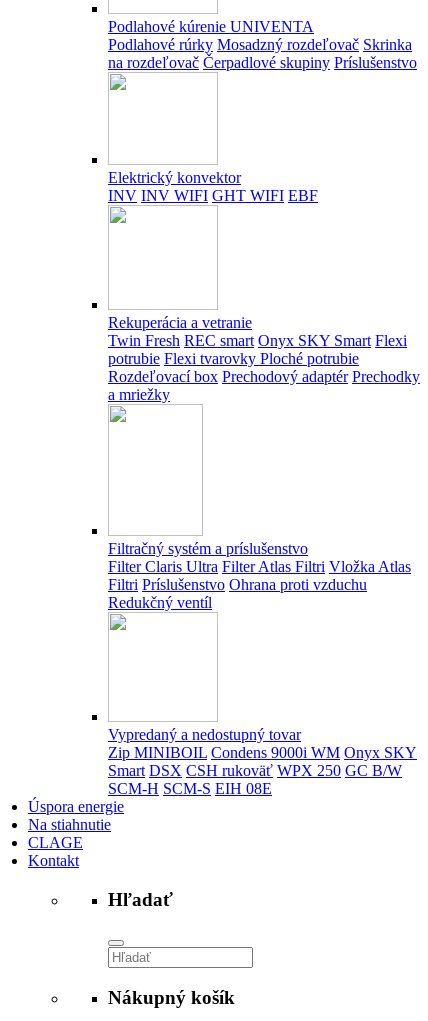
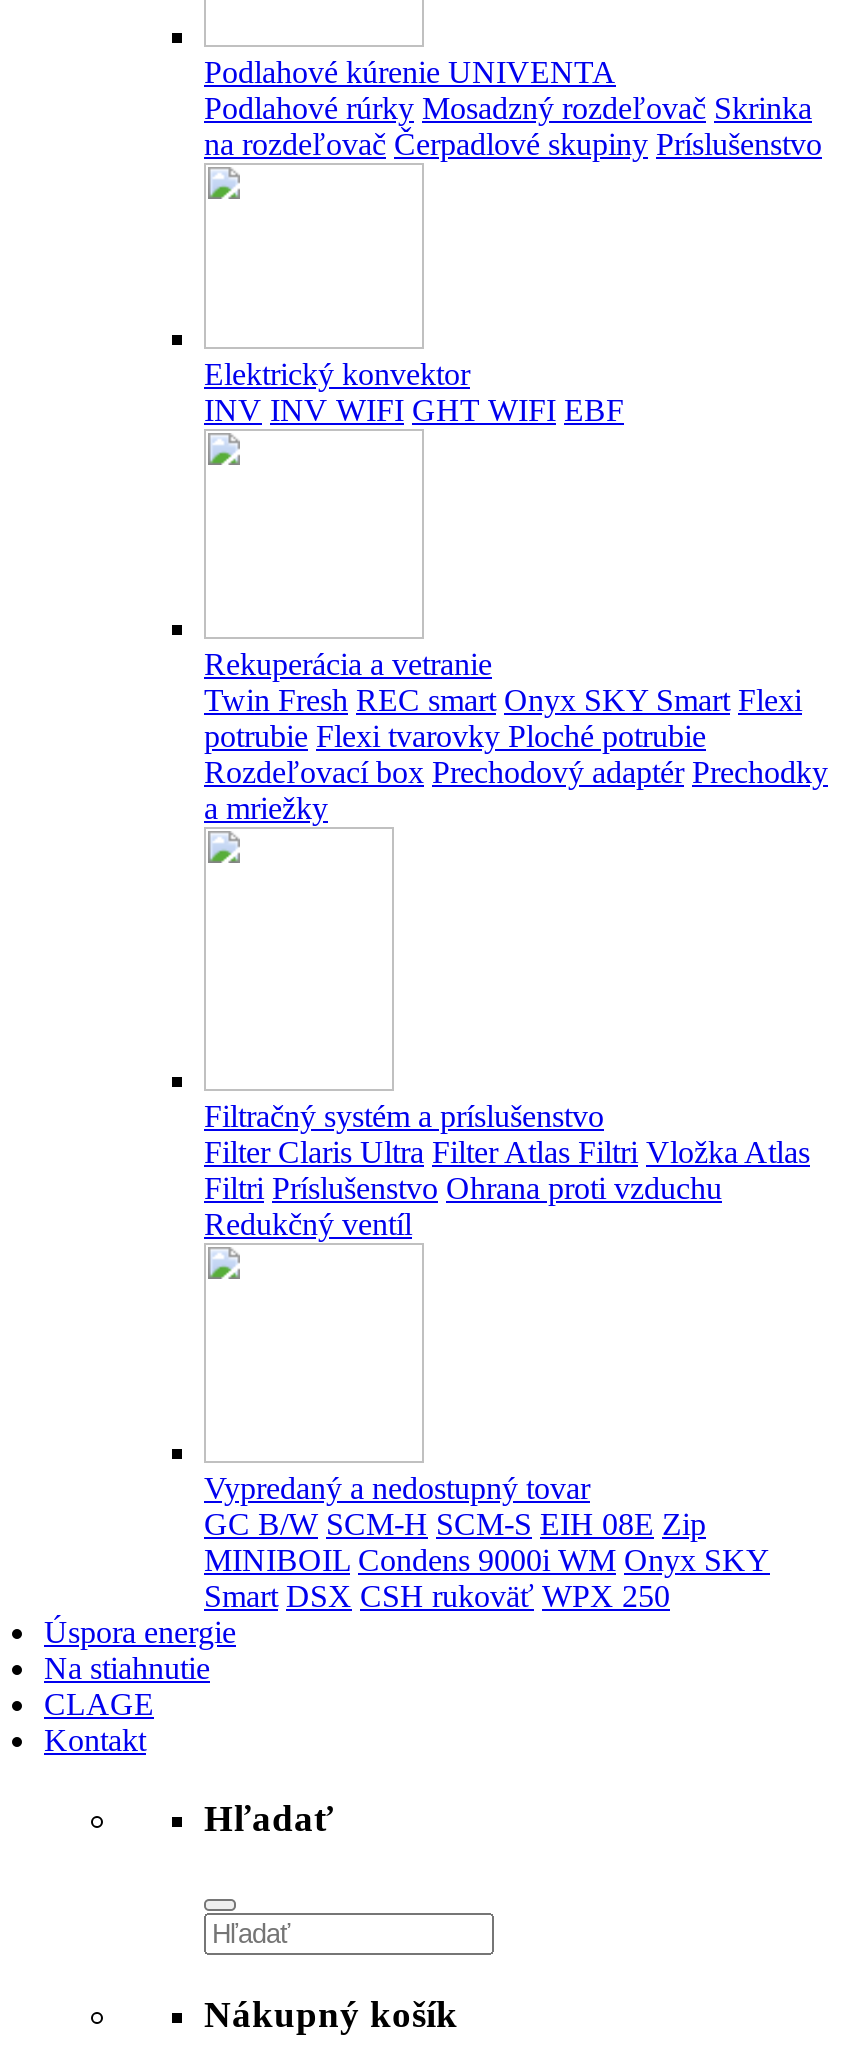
[108,744,417,797] Zip MINIBOIL Condens 9000i WM Onyx SKY | Smart DSX CSH rukoväť WPX 250 GC B/W | SCM-H SCM-S EIH 08E -> [204,1507,770,1613] GC B/W SCM-H SCM-S EIH 08E Zip | MINIBOIL Condens 9000i WM Onyx SKY | Smart DSX CSH rukoväť WPX 250

